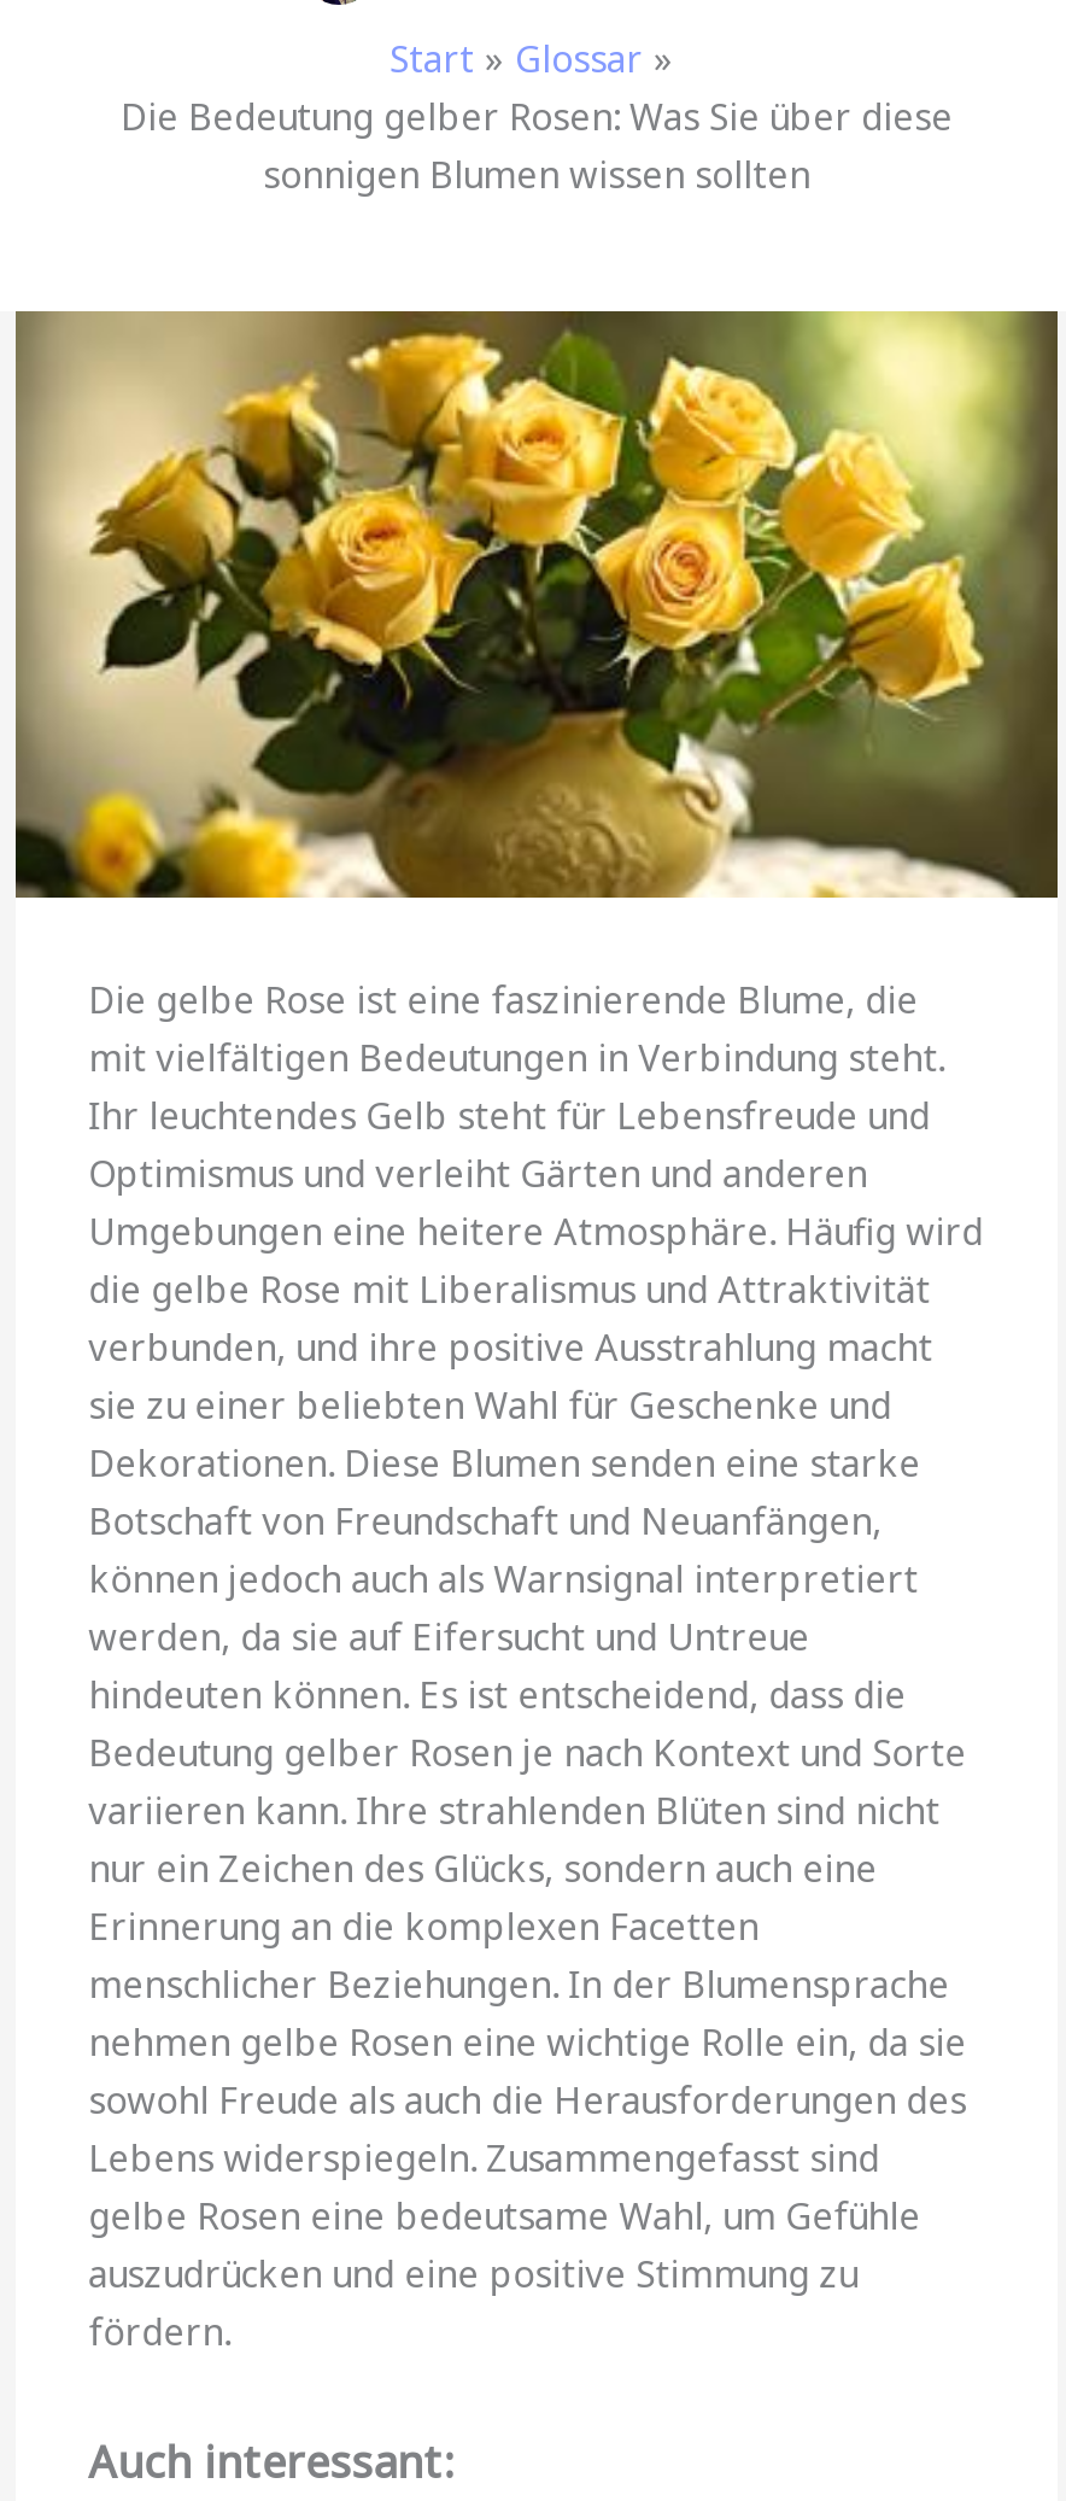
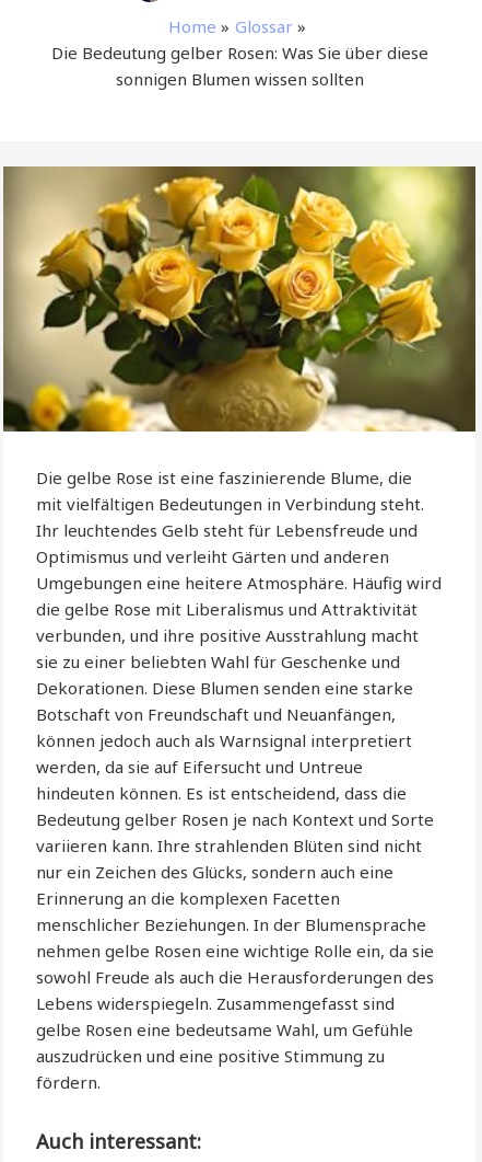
[389,34,474,82] Start -> [168,15,216,37] Home

